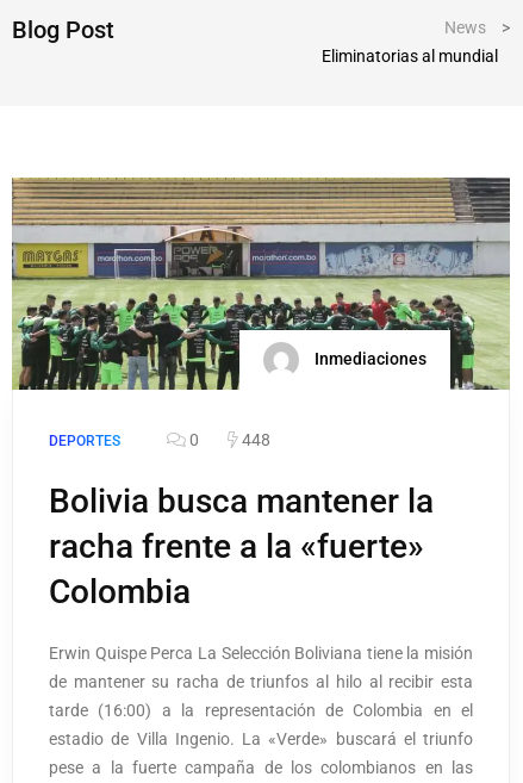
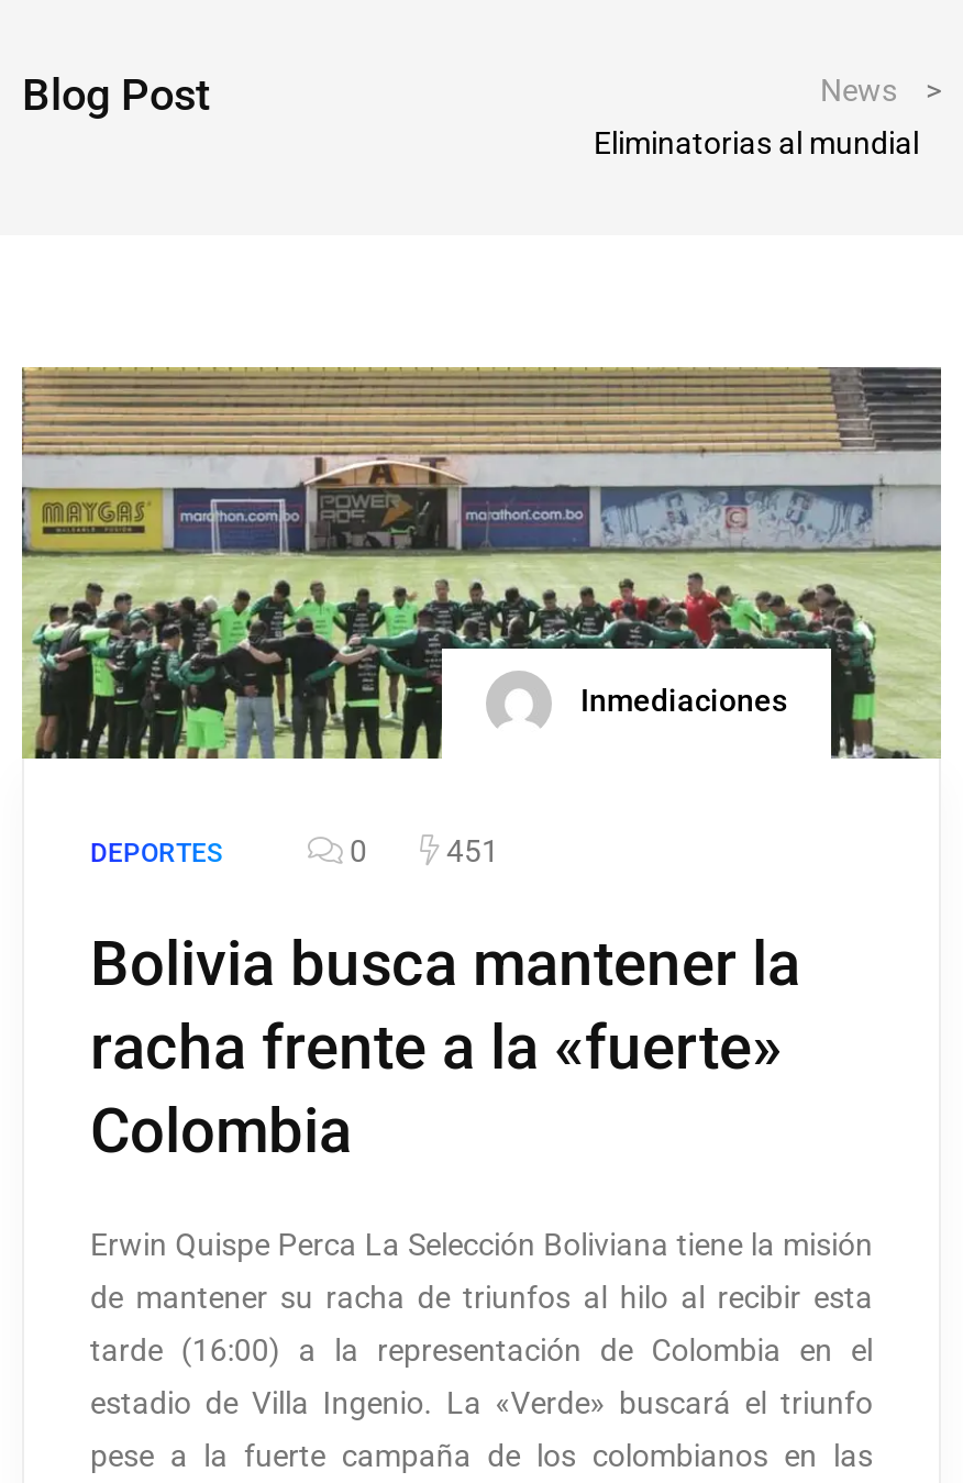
[238,430,270,449] 448 -> [440,832,499,868] 451

